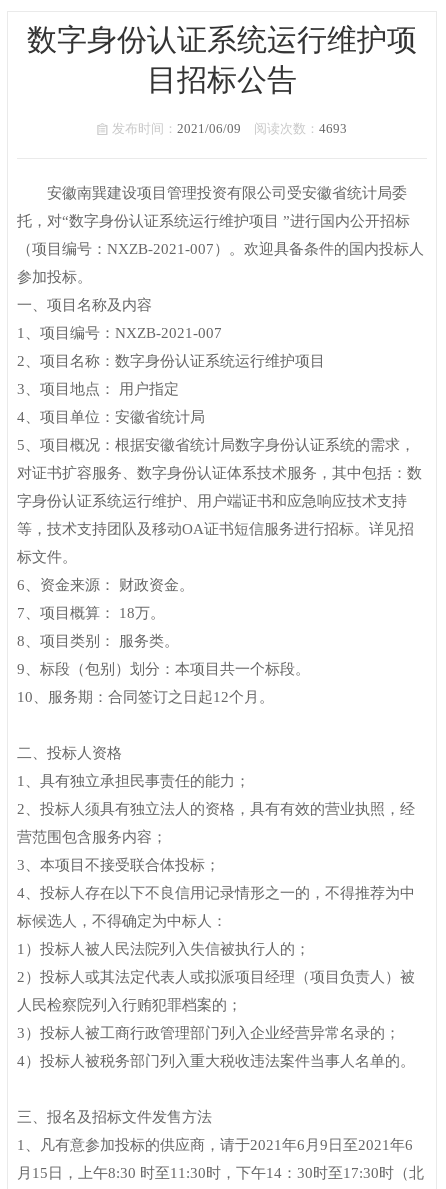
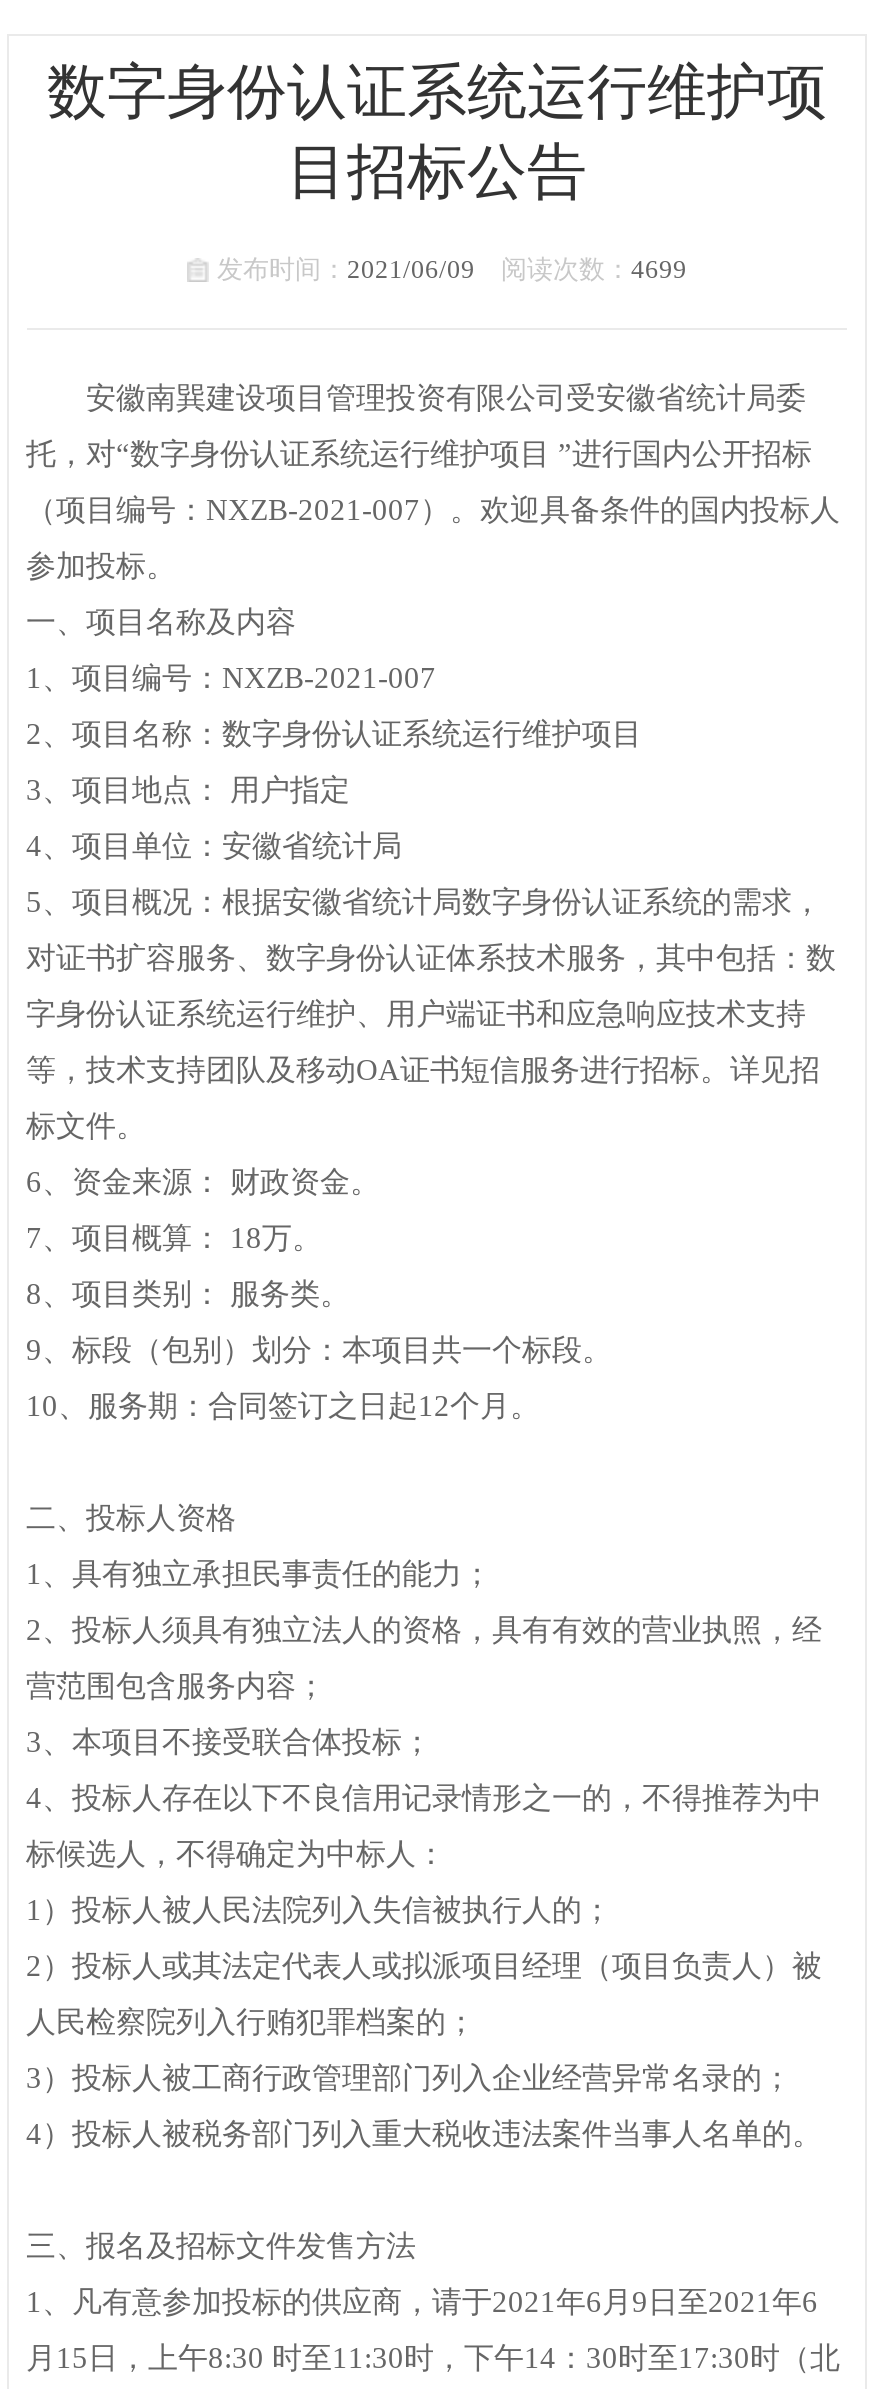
[112,121,347,136] 发布时间：2021/06/09 阅读次数：4693 -> [217,255,687,285] 发布时间：2021/06/09 阅读次数：4699

